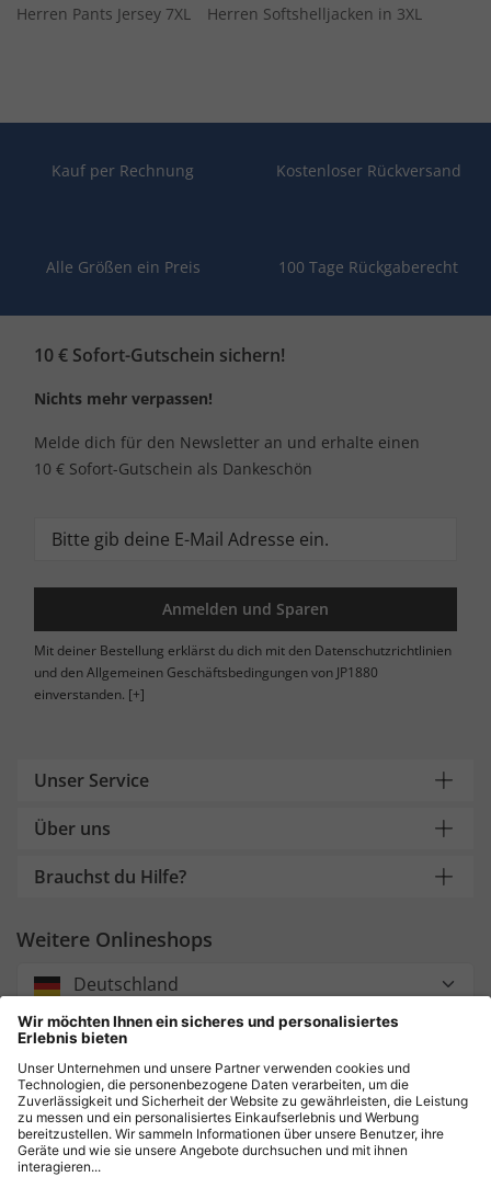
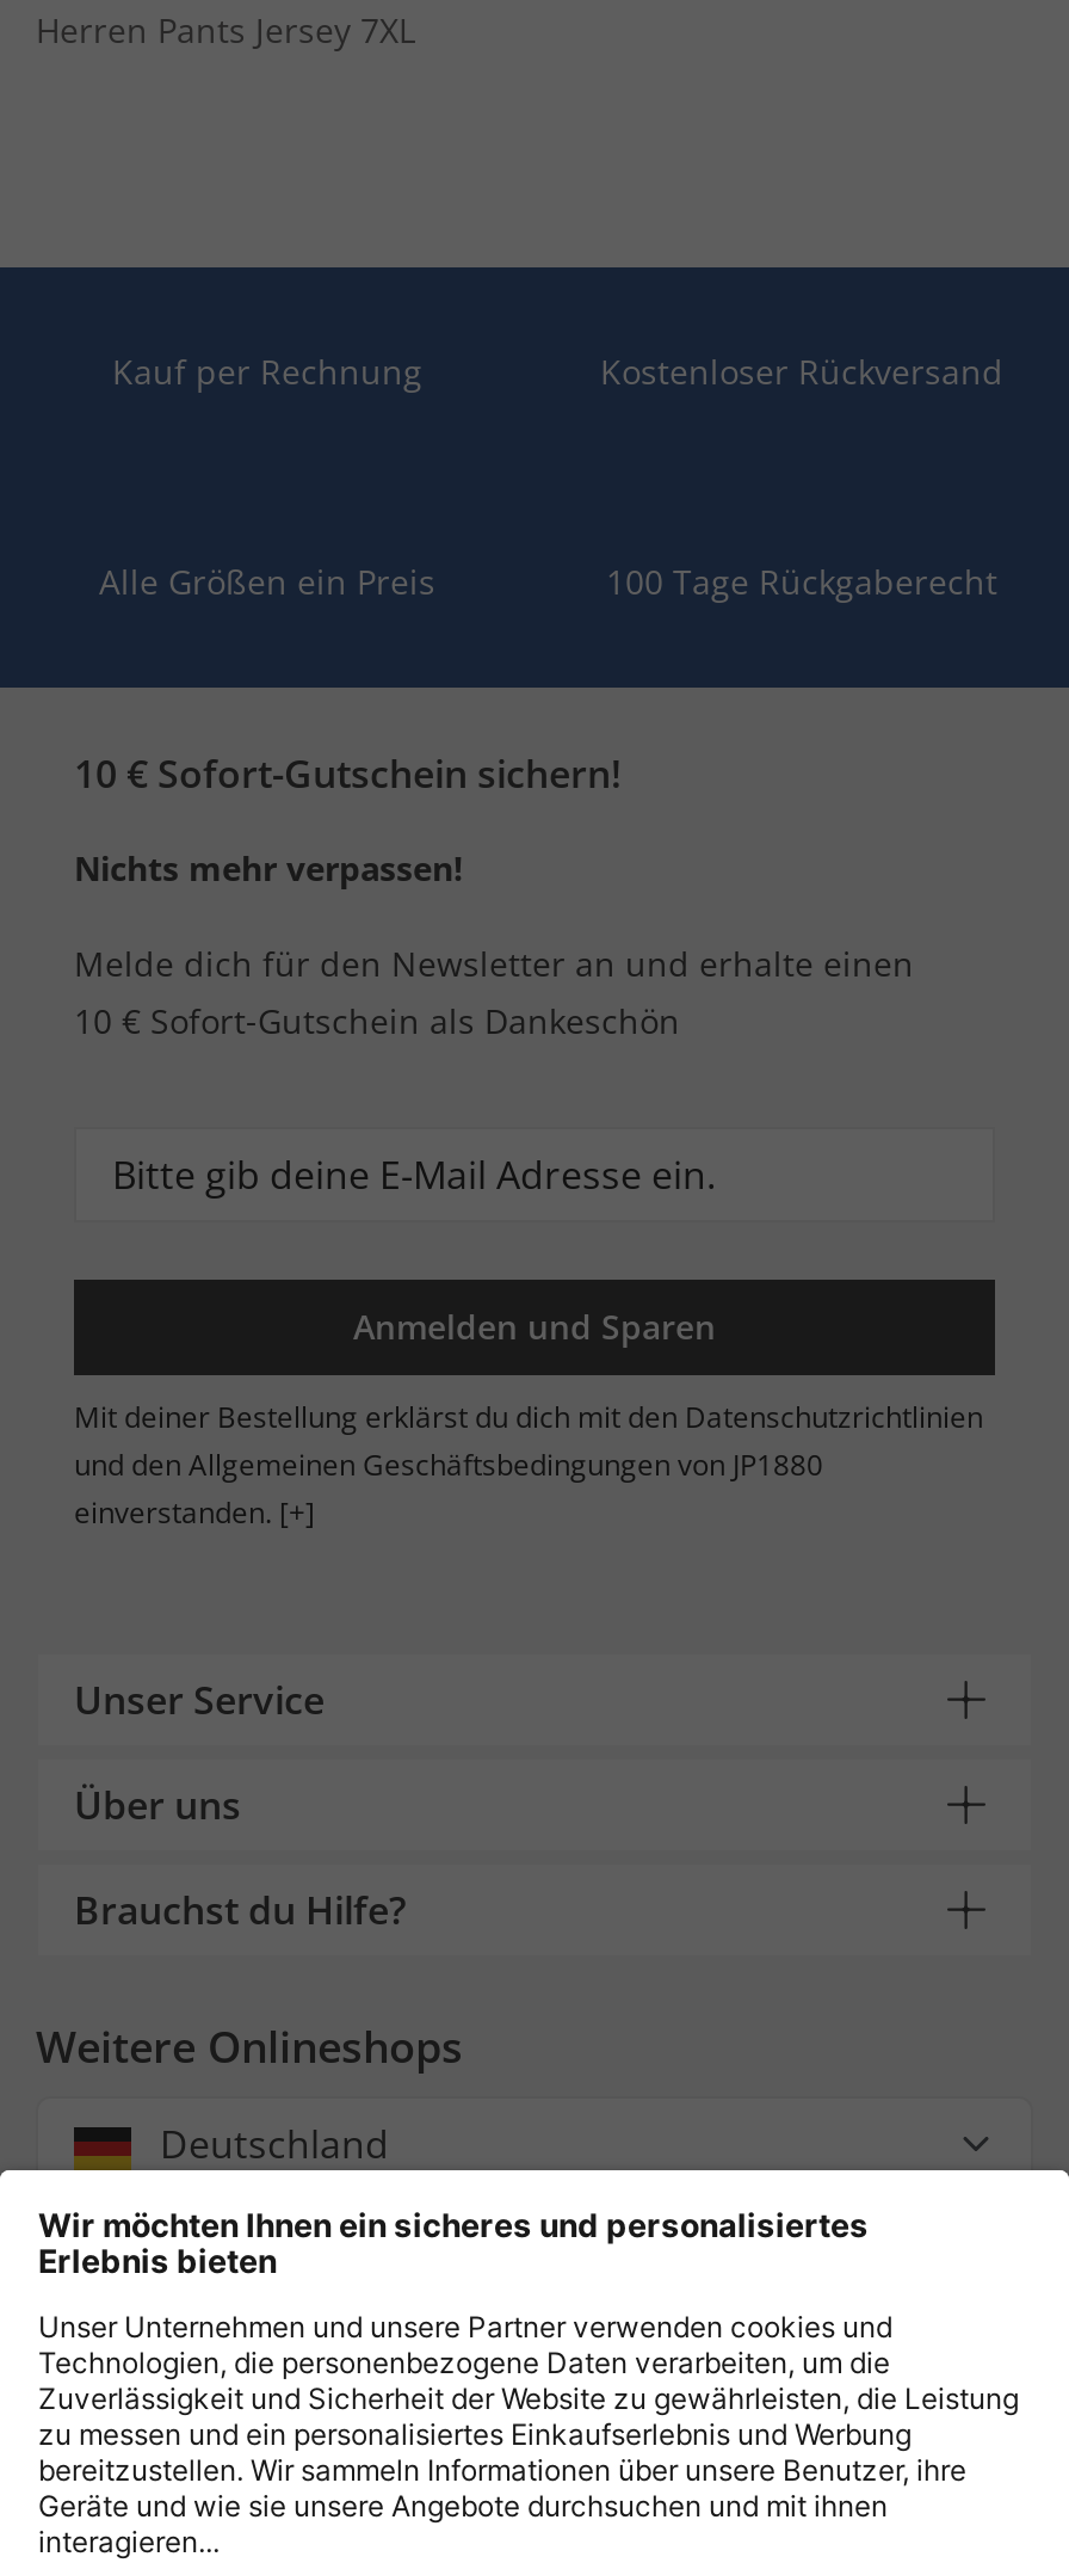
[207,3,422,24] Herren Softshelljacken in 3XL -> none

